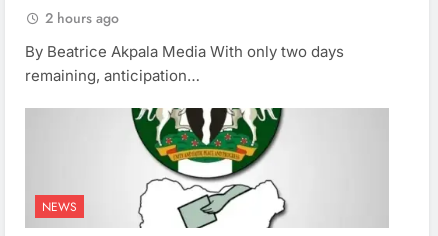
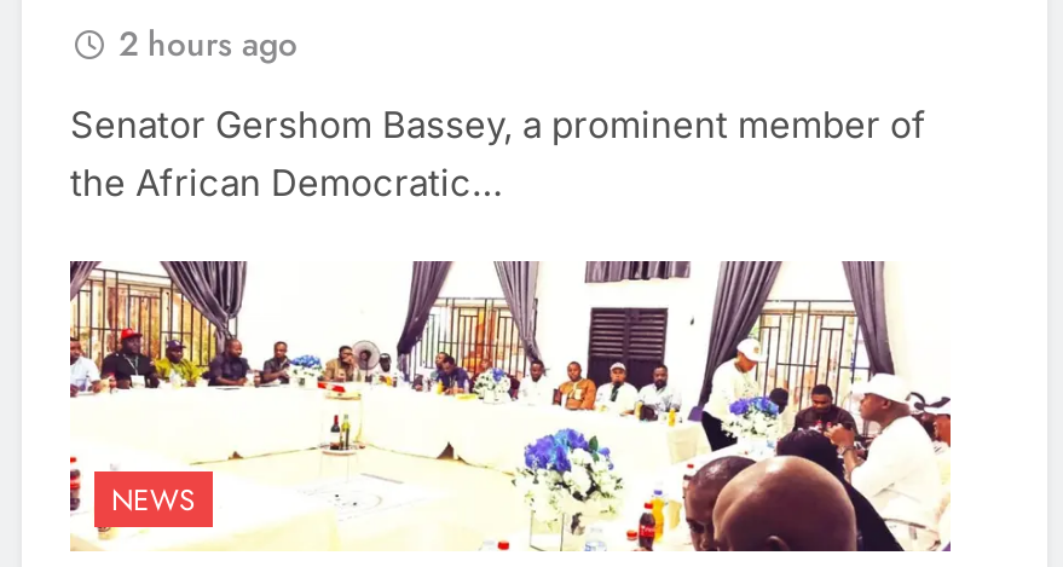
[25,42,344,85] By Beatrice Akpala Media With only two days | remaining, anticipation… -> [70,102,926,206] Senator Gershom Bassey, a prominent member of | the African Democratic…
[25,107,389,229] [image] -> [68,259,951,554] [image]

